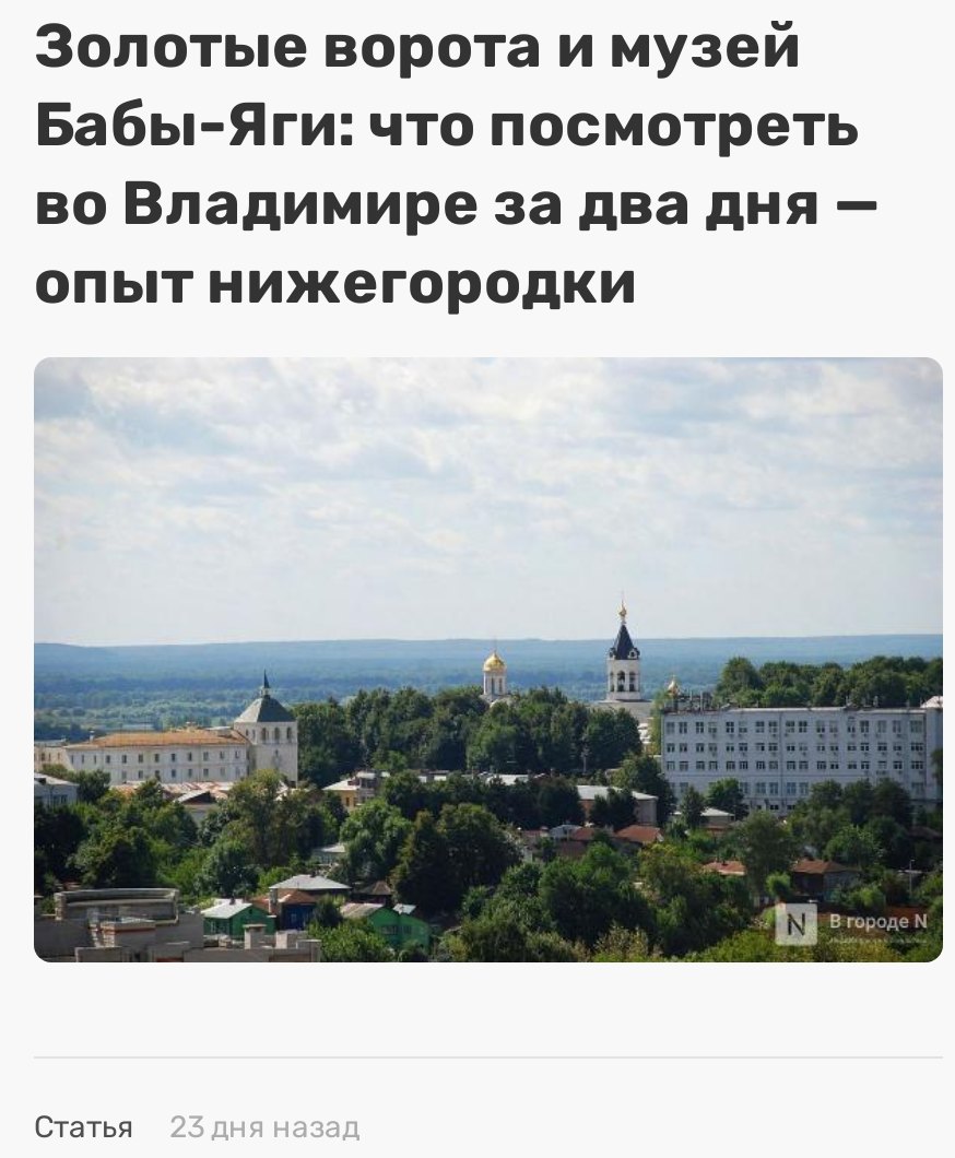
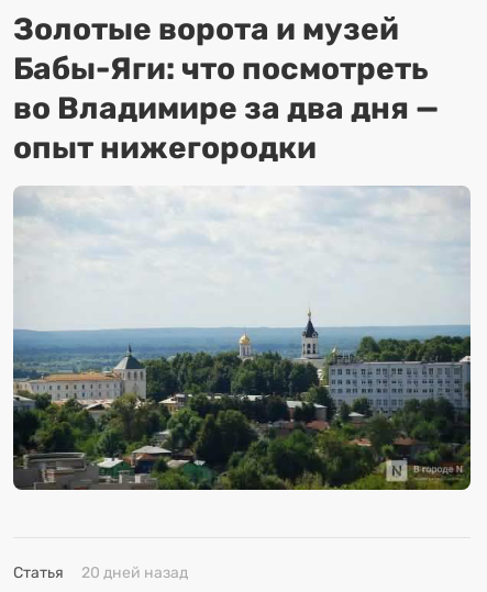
[34,1110,359,1147] Статья 23 дня назад -> [13,564,188,583] Статья 20 дней назад

